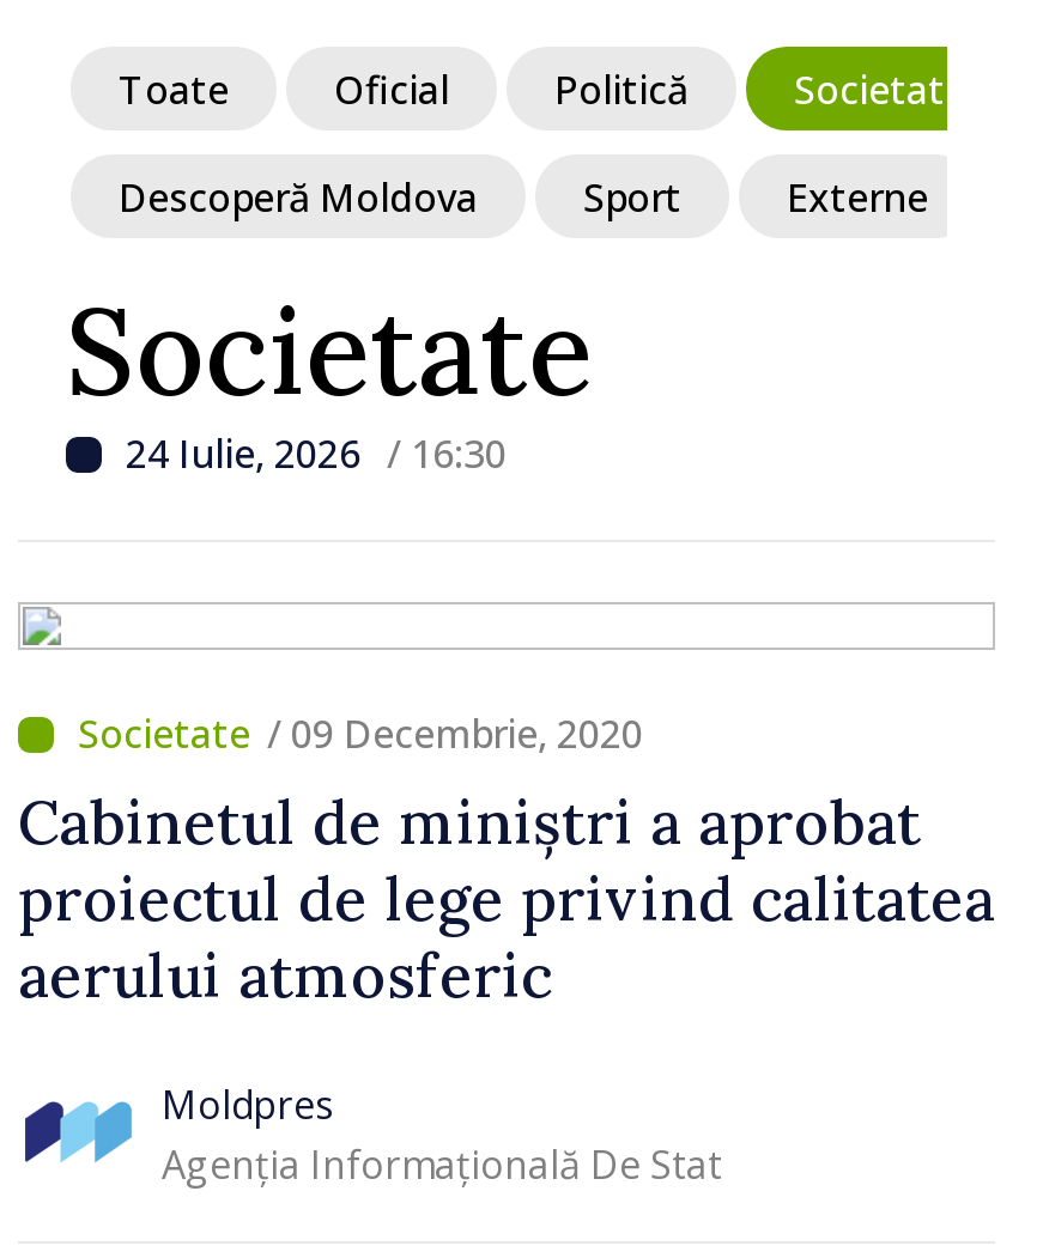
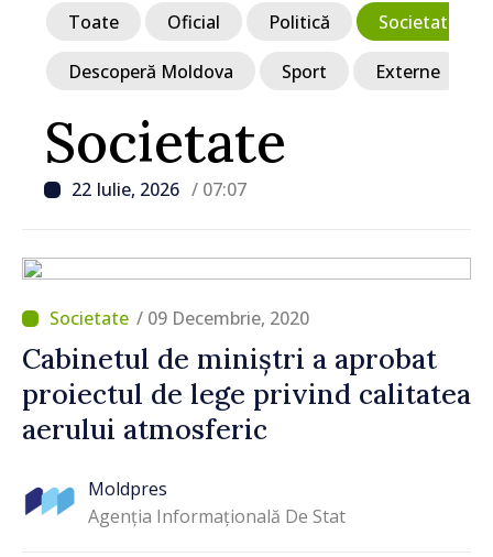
[126,427,507,480] 24 Iulie, 2026 / 16:30 -> [72,177,246,201] 22 Iulie, 2026 / 07:07

